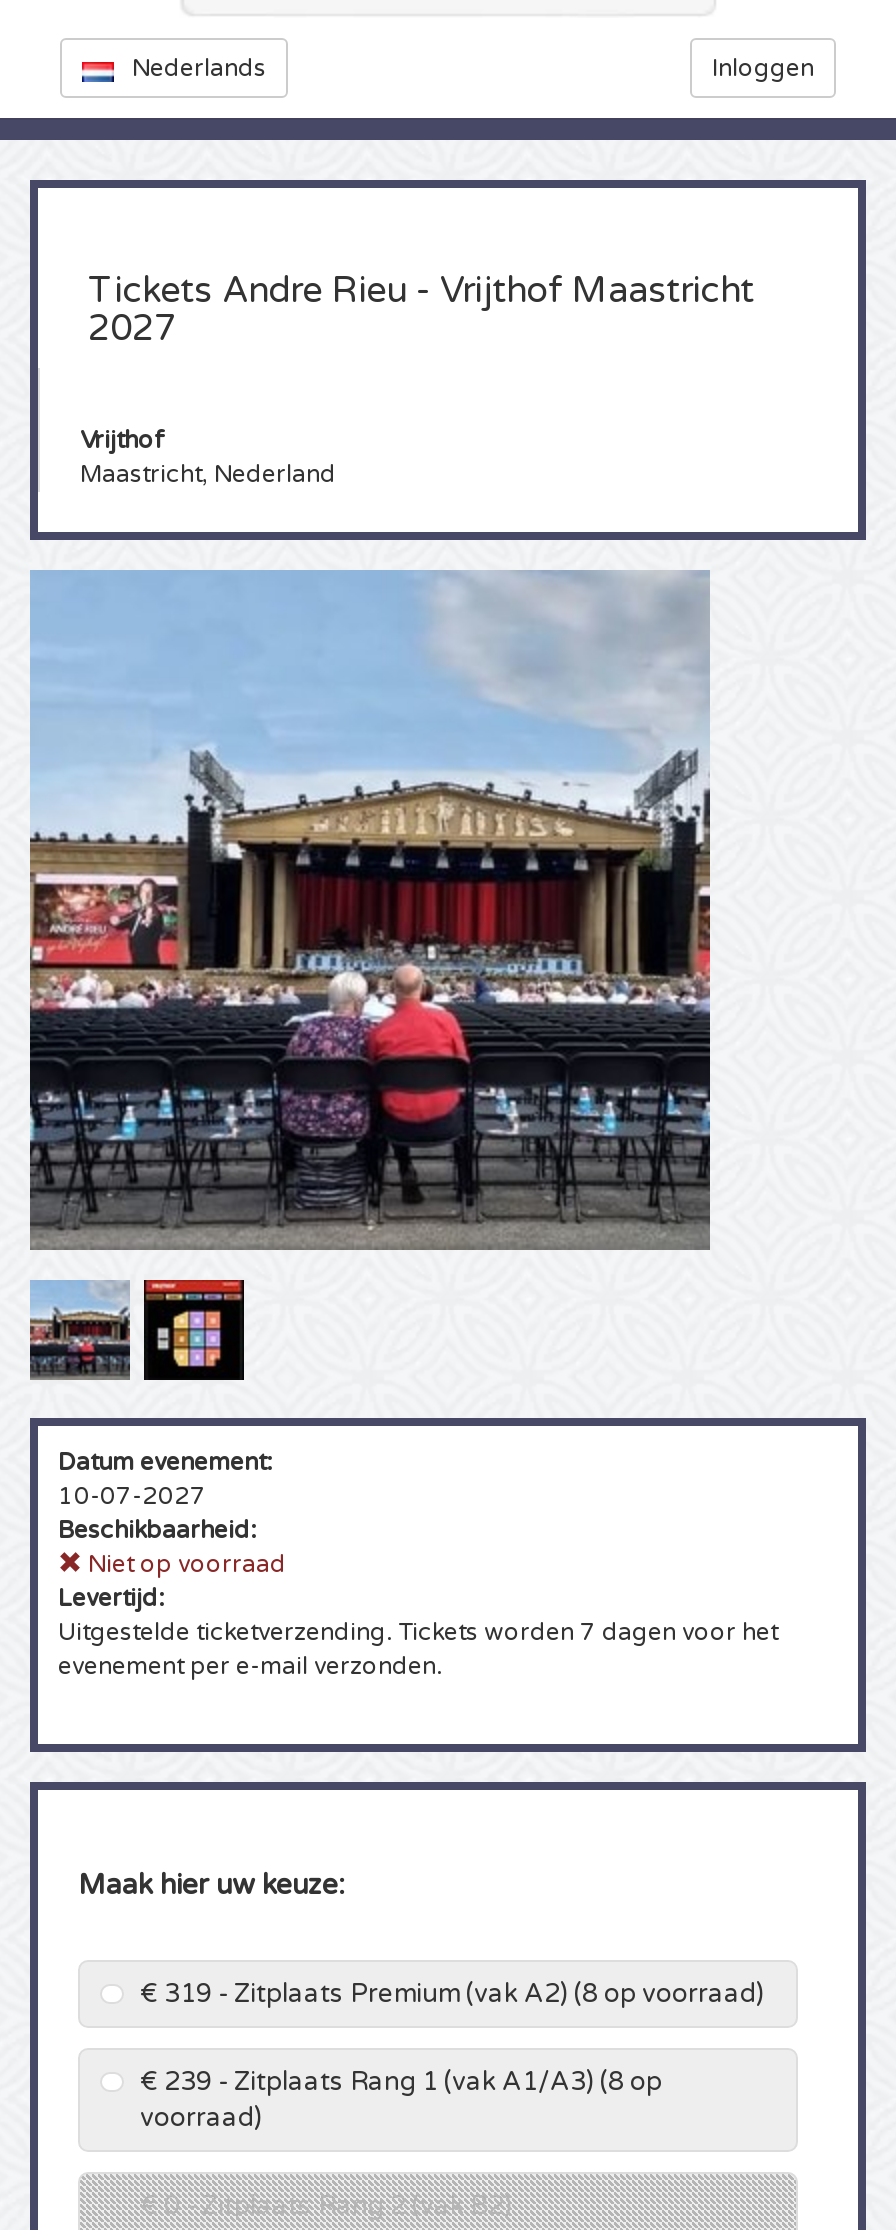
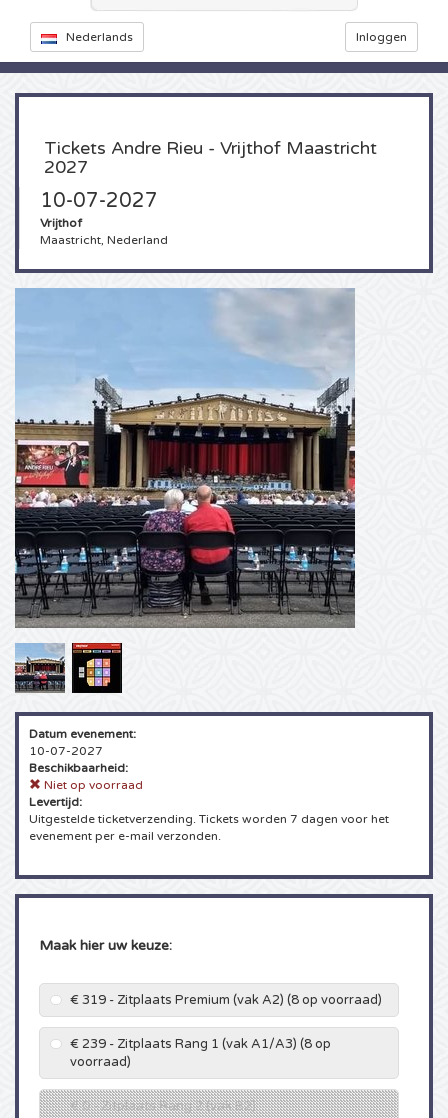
none -> [40,189,158,213] 10-07-2027

